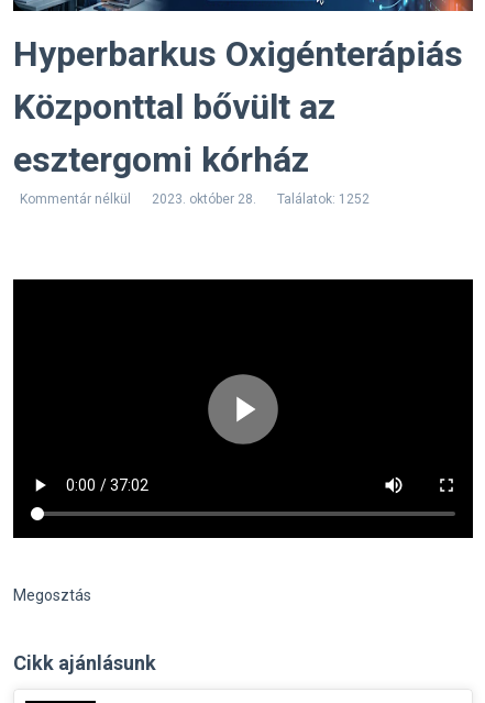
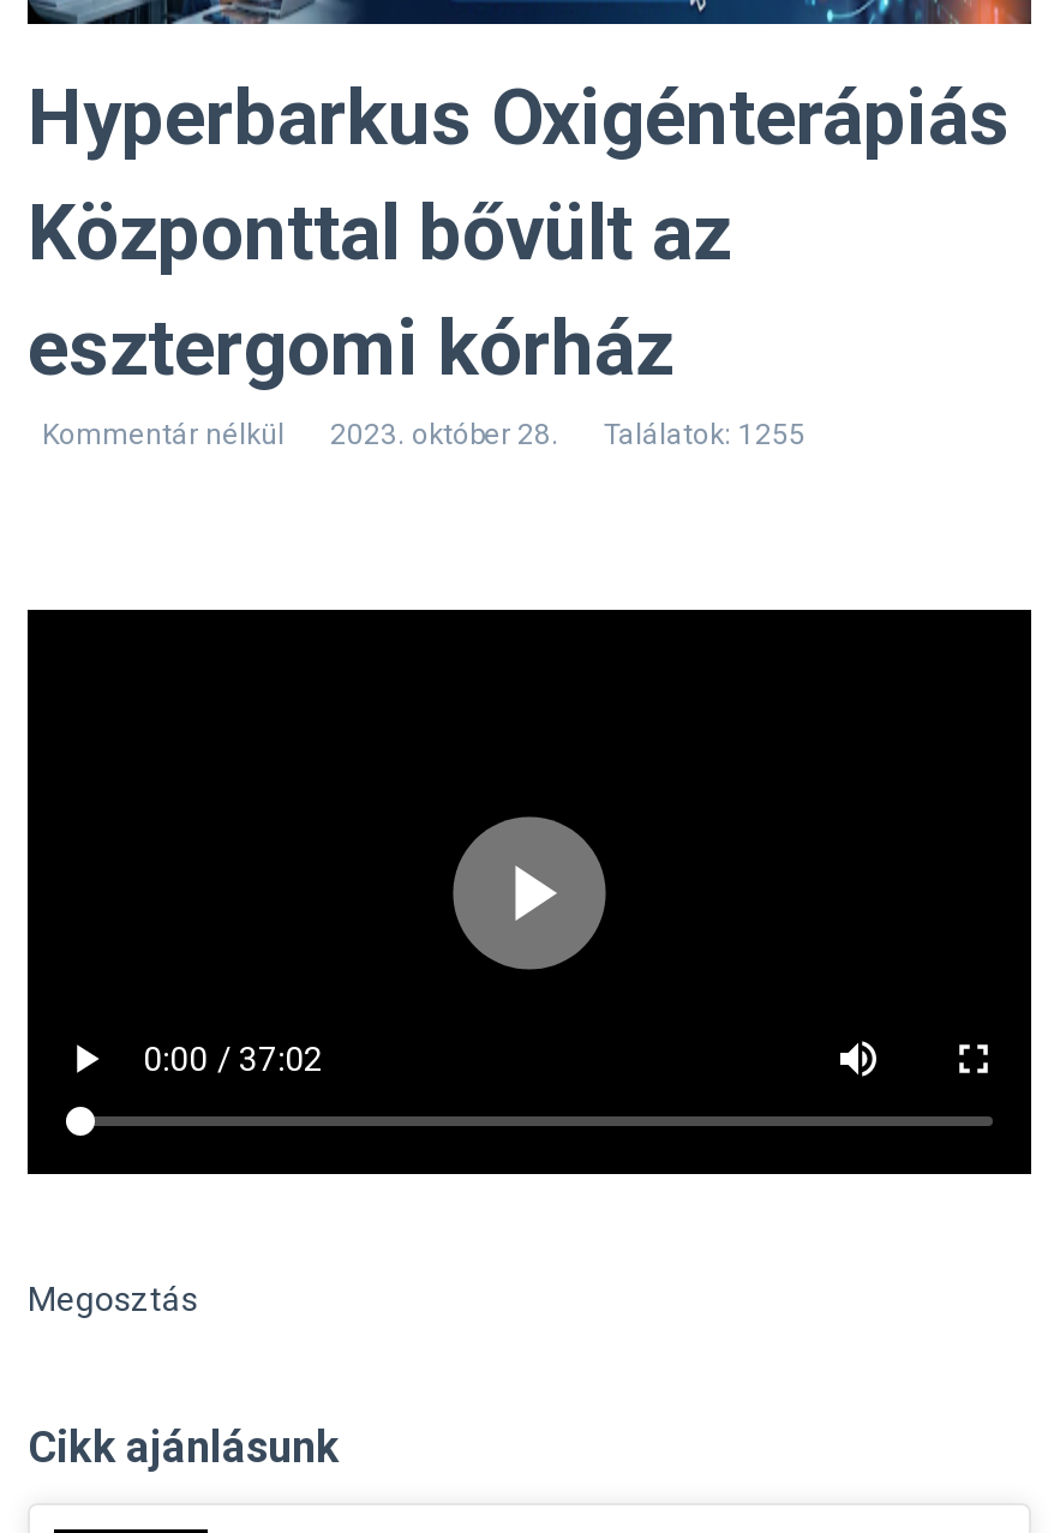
[20,191,370,207] Kommentár nélkül 2023. október 28. Találatok: 1252 -> [42,418,806,451] Kommentár nélkül 2023. október 28. Találatok: 1255

